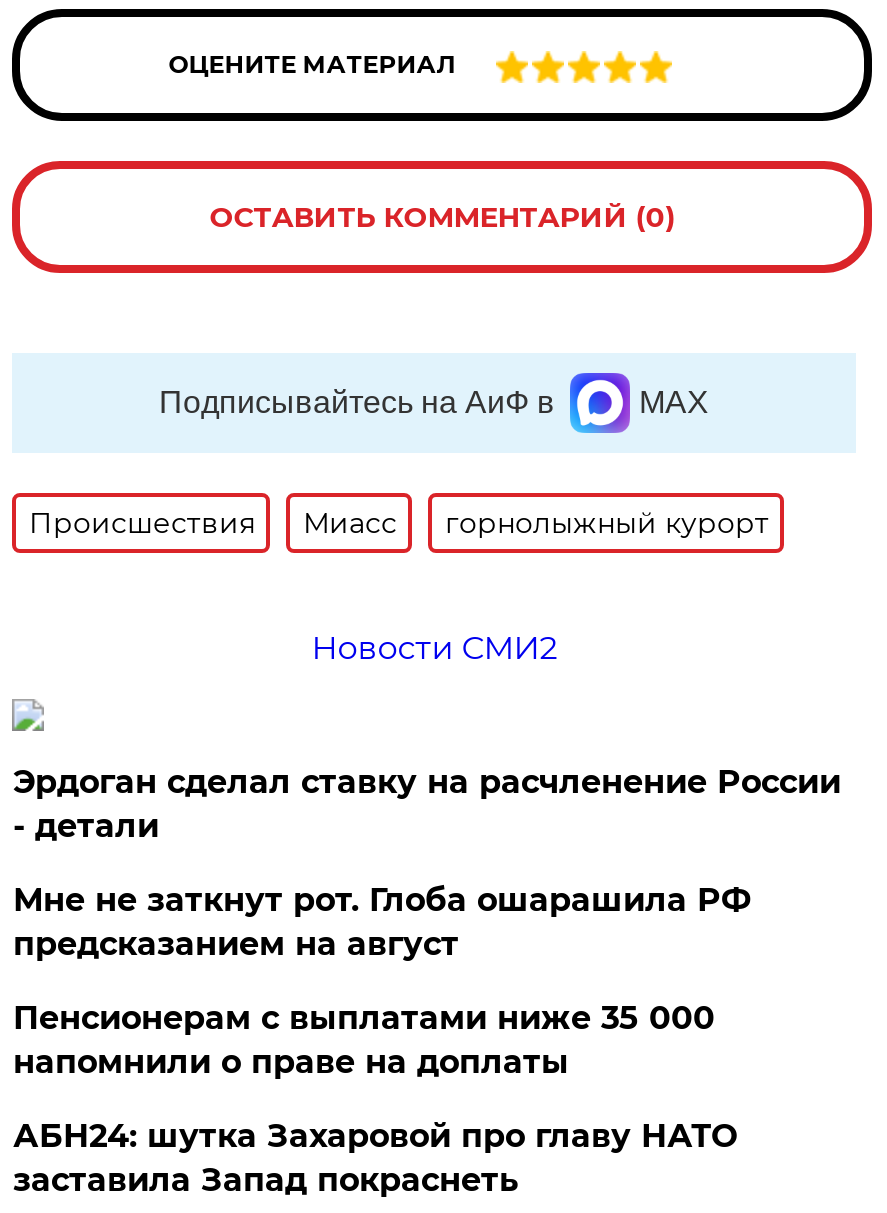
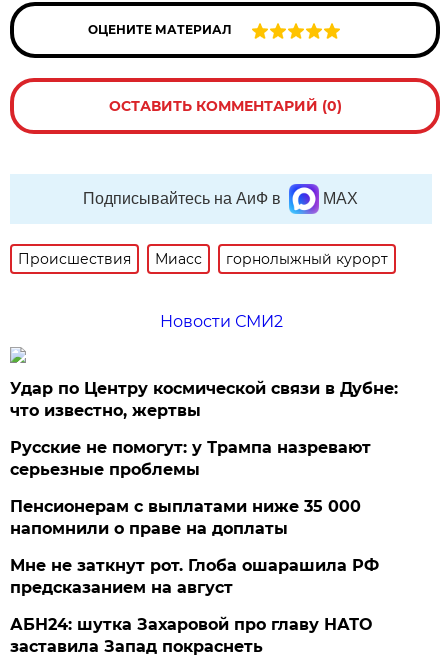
none -> [10,438,371,479] Русские не помогут: у Трампа назревают | серьезные проблемы
[13,763,841,845] Эрдоган сделал ставку на расчленение России | - детали -> [10,379,398,420] Удар по Центру космической связи в Дубне: | что известно, жертвы
moved [13,881,751,963] -> [10,556,379,597]: Мне не заткнут рот. Глоба ошарашила РФ | предсказанием на август

